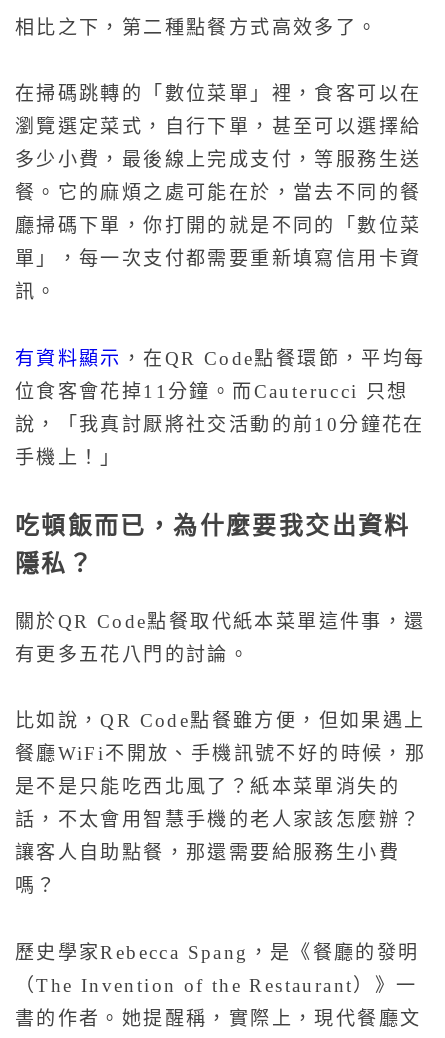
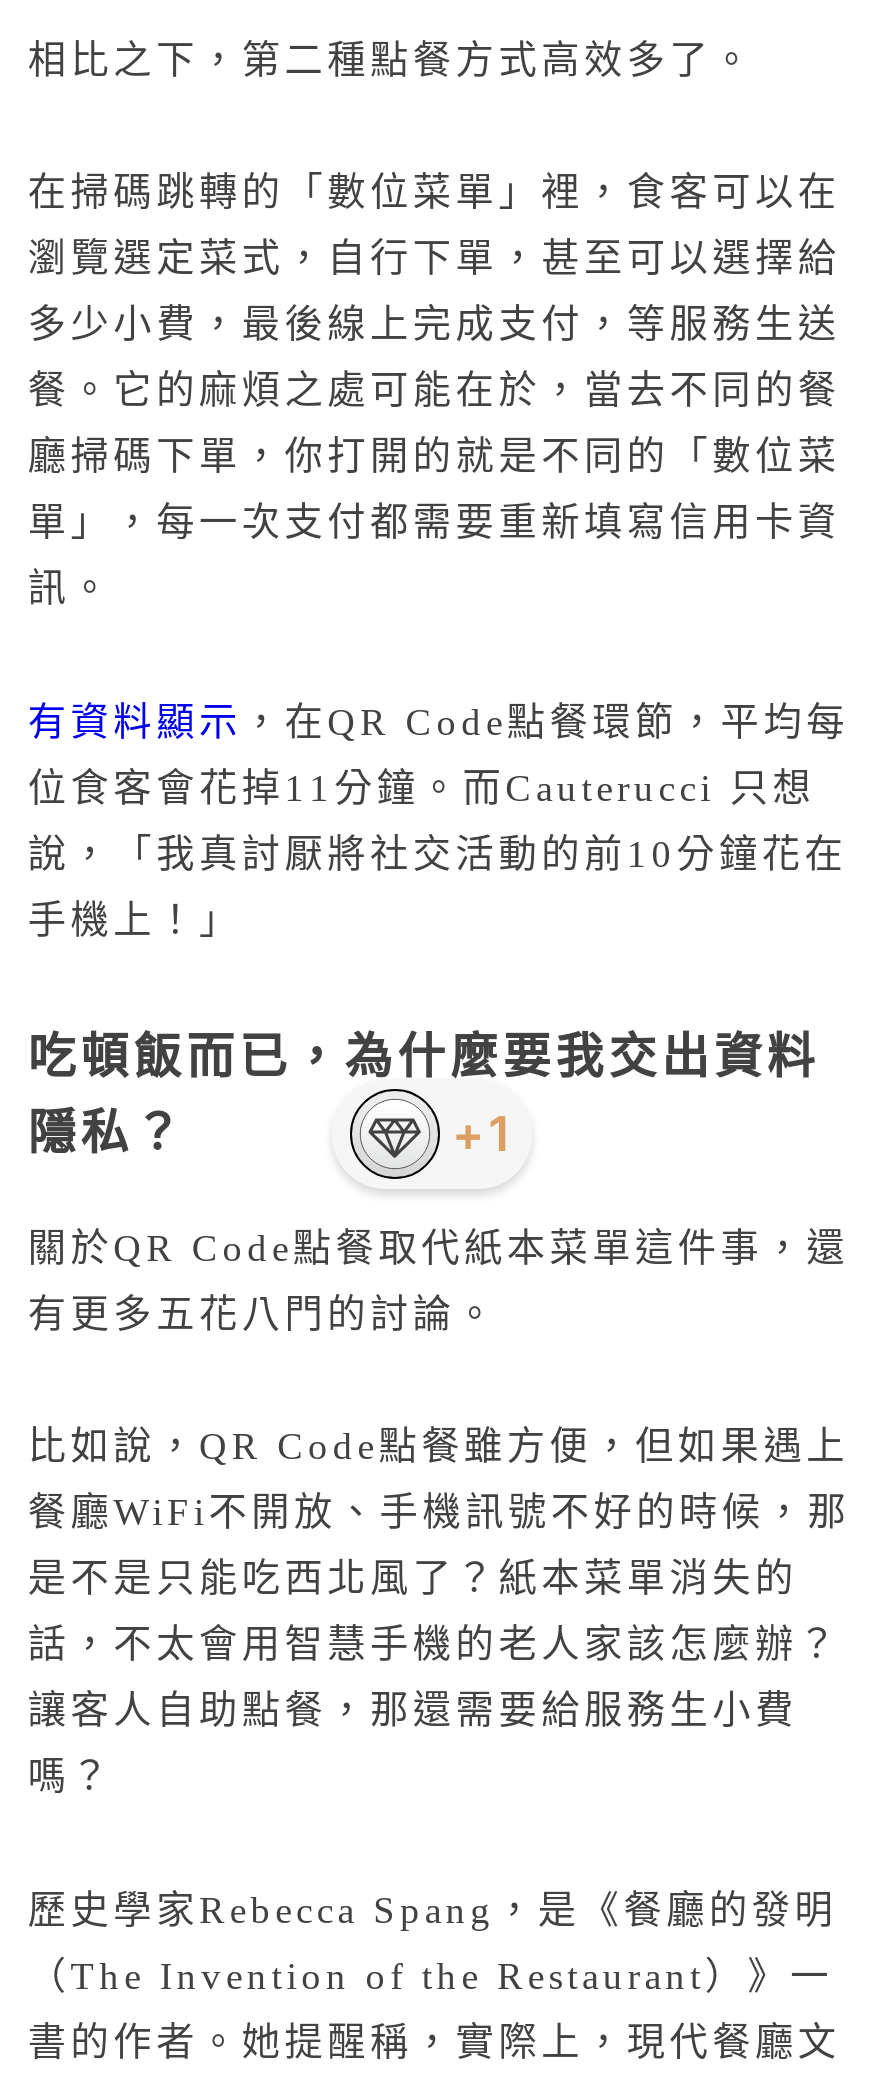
none -> [338,1091,526,1195] [image]

